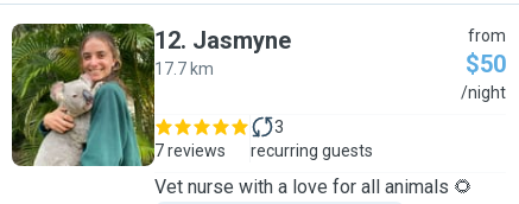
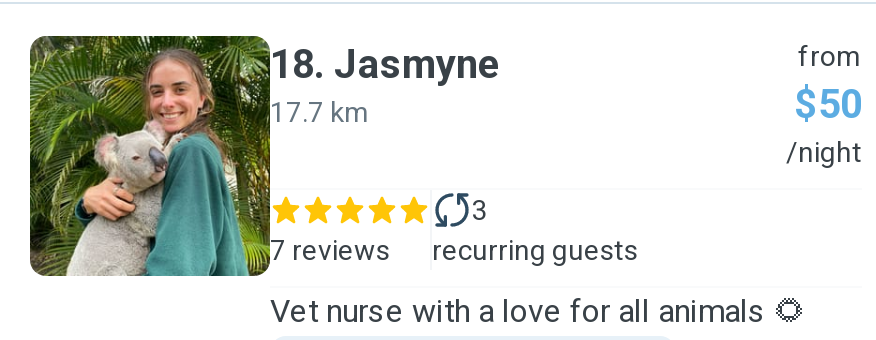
[154,26,291,55] 12. Jasmyne -> [270,40,500,88] 18. Jasmyne

